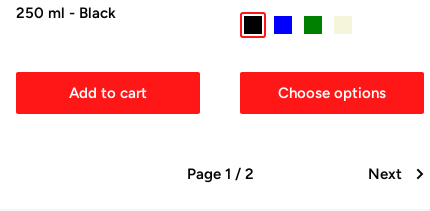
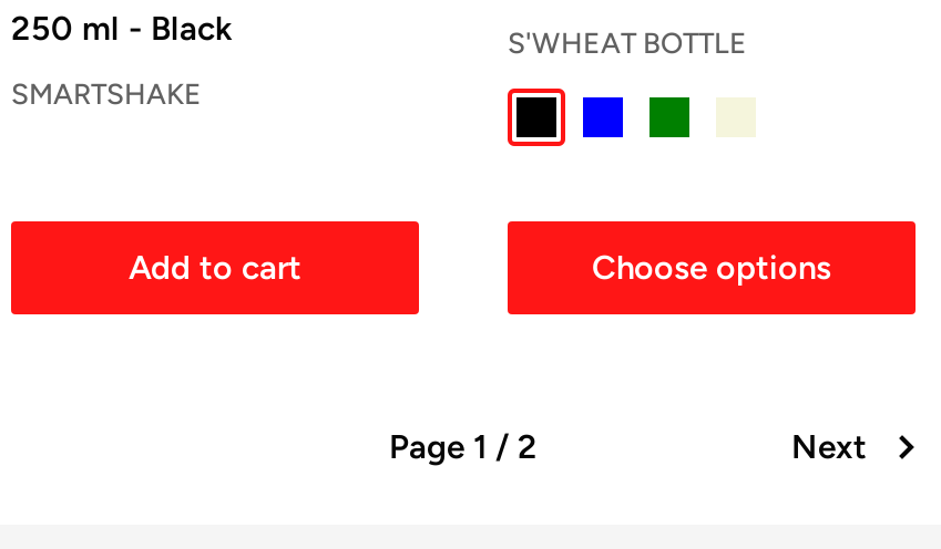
none -> [11,77,202,110] SMARTSHAKE
none -> [508,26,747,59] S'WHEAT BOTTLE

